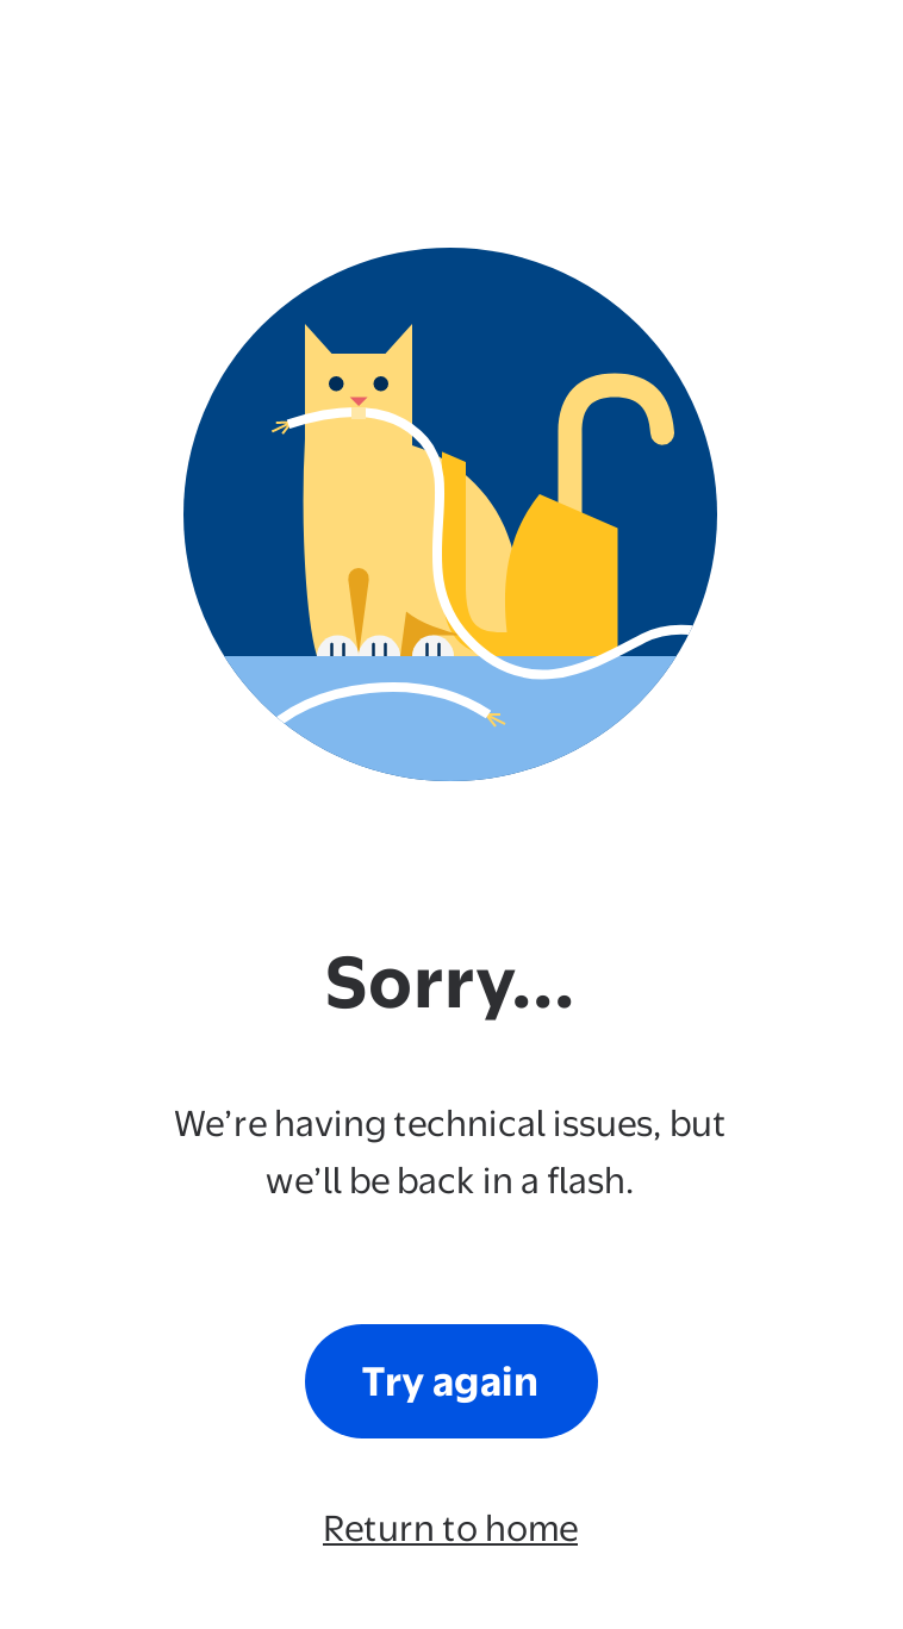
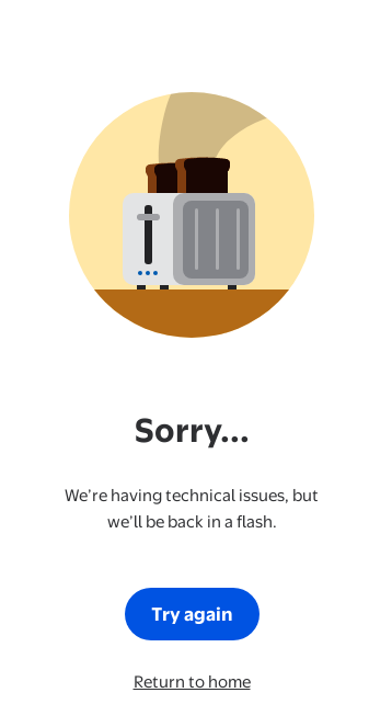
[181,245,720,784] [image] -> [69,92,314,339] [image]

